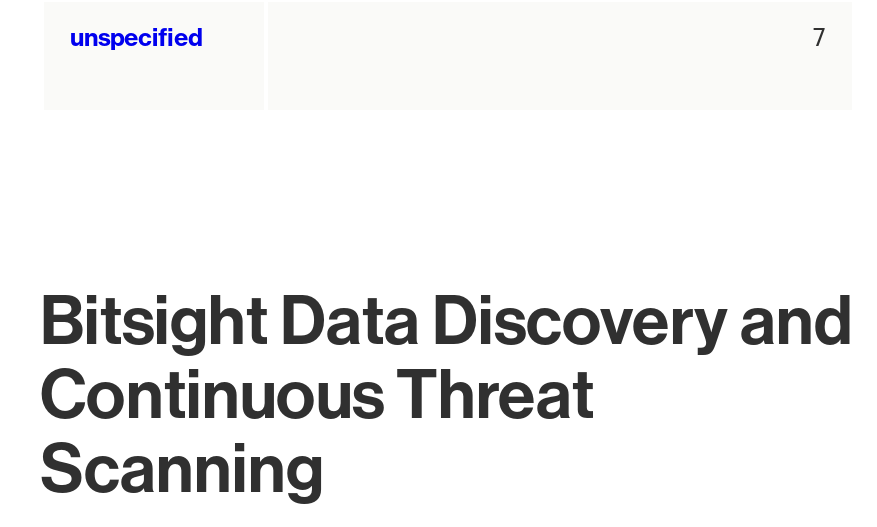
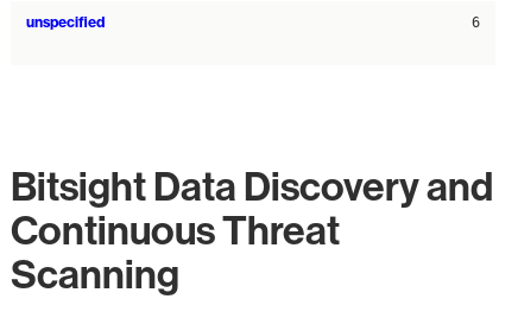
[812,24,826,52] 7 -> [472,14,480,31] 6

